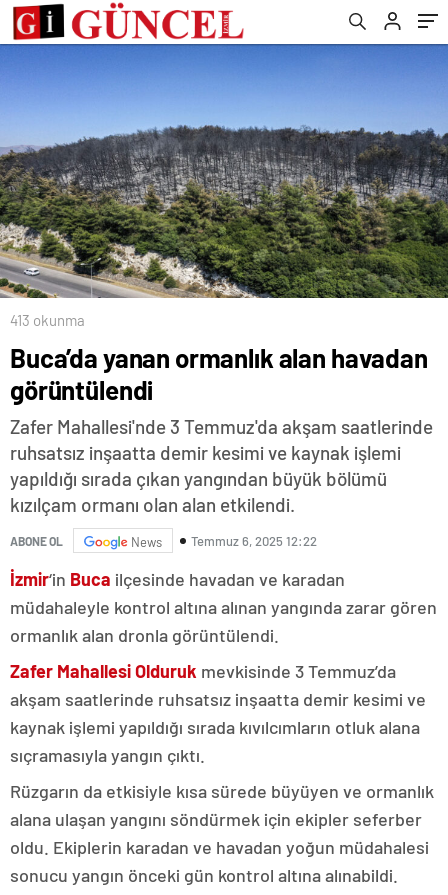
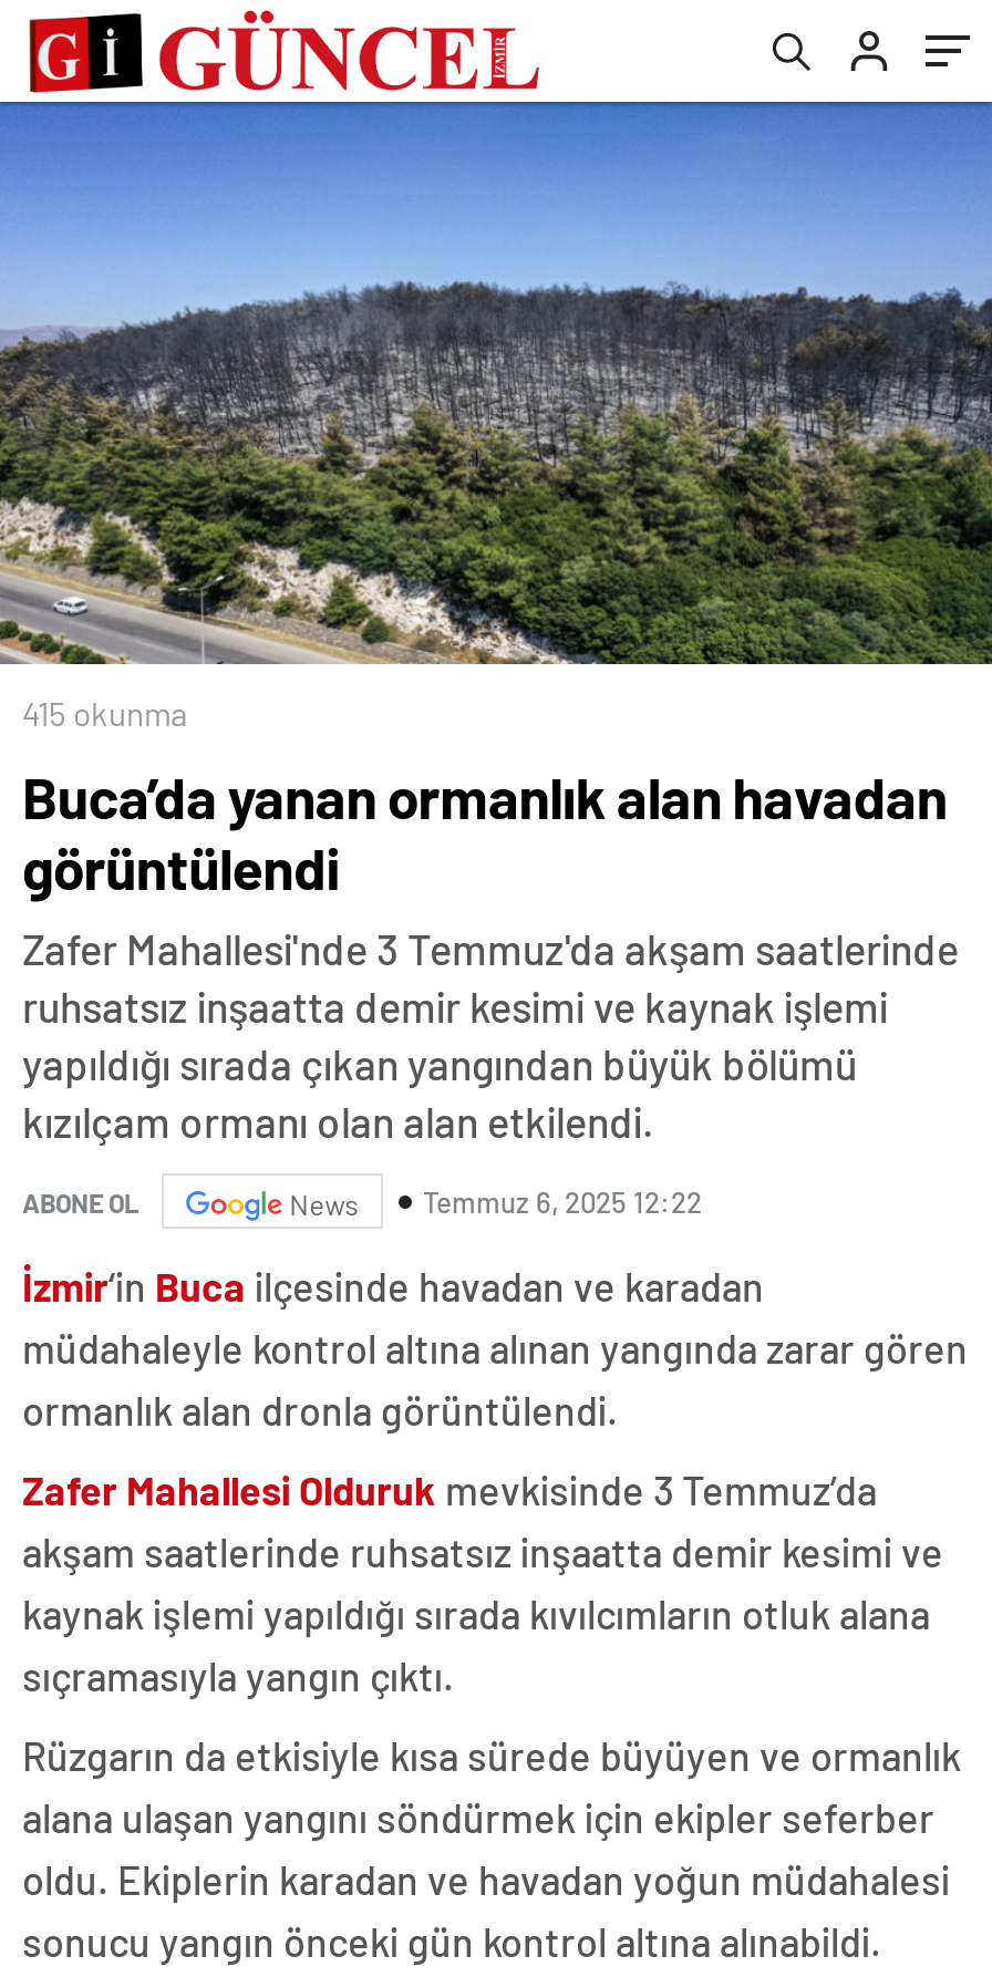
[10,311,85,329] 413 okunma -> [22,694,188,733] 415 okunma

